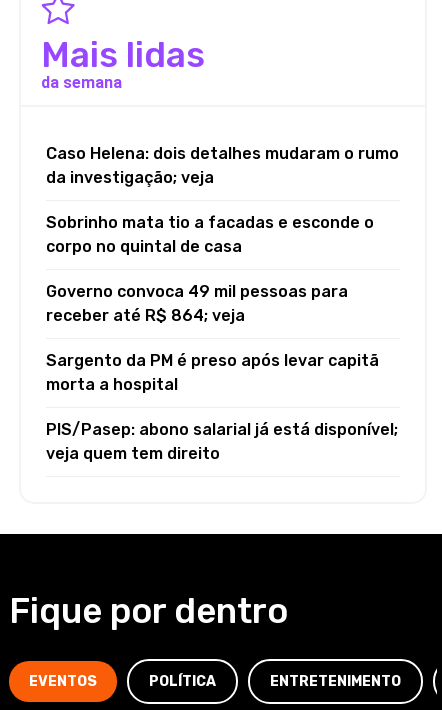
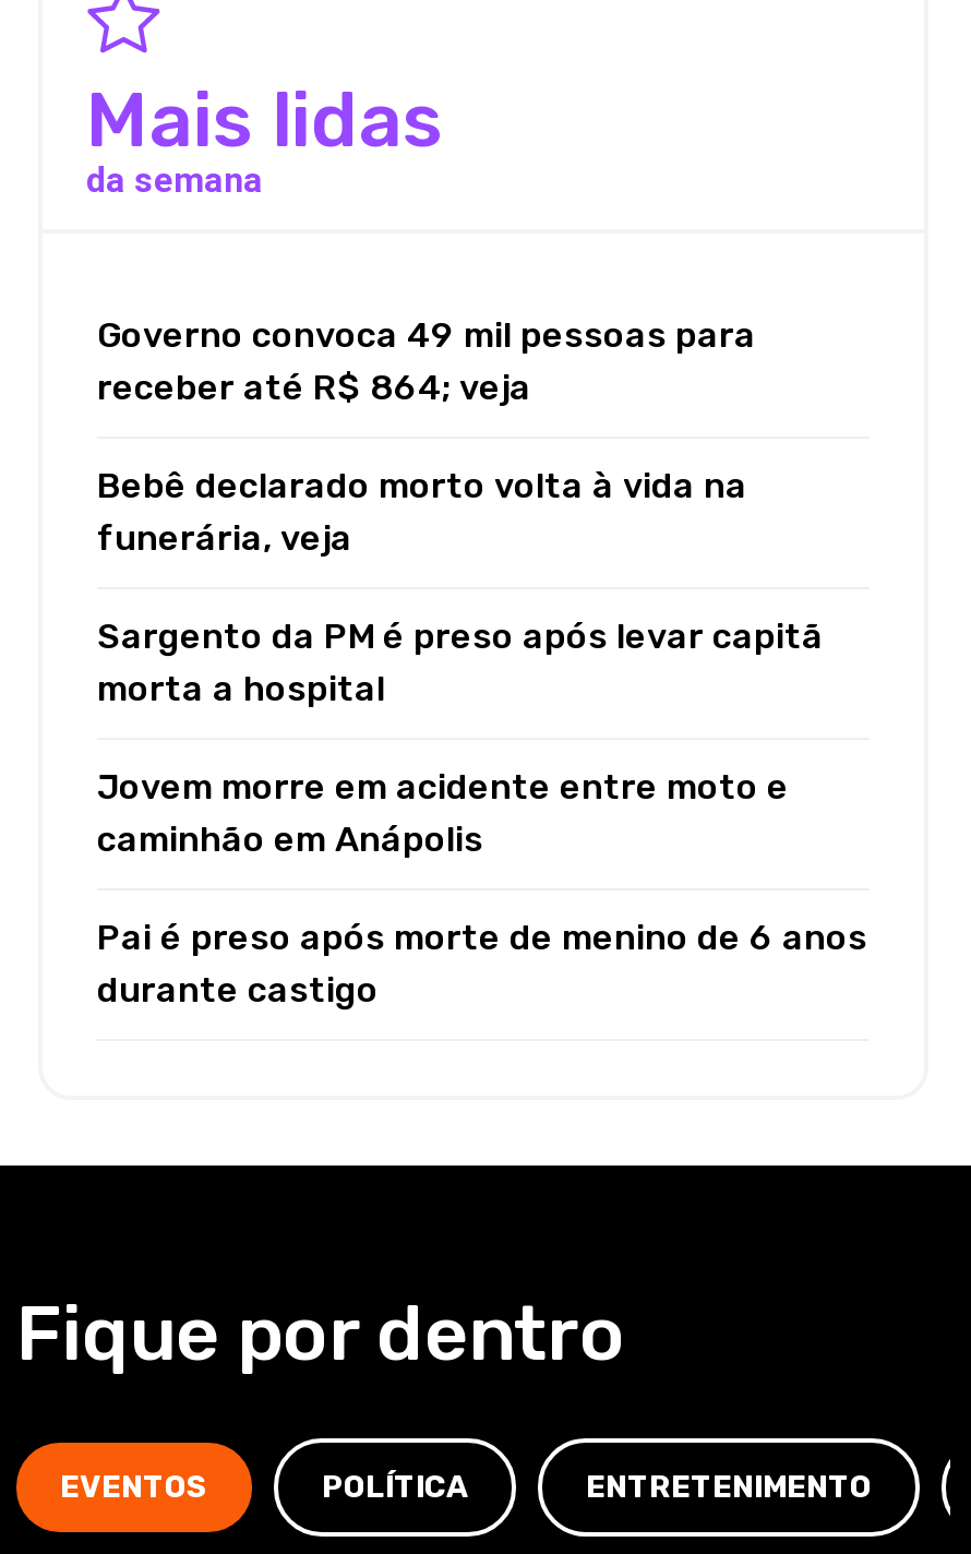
[46,144,399,256] Caso Helena: dois detalhes mudaram o rumo | da investigação; veja | Sobrinho mata tio a facadas e esconde o | corpo no quintal de casa -> none
moved [46,282,348,325] -> [97,315,756,409]: Governo convoca 49 mil pessoas para | receber até R$ 864; veja
none -> [97,465,747,559] Bebê declarado morto volta à vida na | funerária, veja
moved [46,351,379,394] -> [97,616,824,710]: Sargento da PM é preso após levar capitã | morta a hospital
[46,420,398,463] PIS/Pasep: abono salarial já está disponível; | veja quem tem direito -> [97,767,867,1011] Jovem morre em acidente entre moto e | caminhão em Anápolis | Pai é preso após morte de menino de 6 anos | durante castigo

